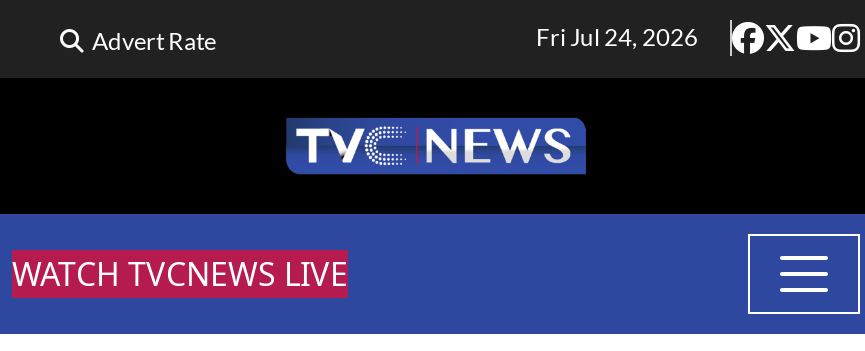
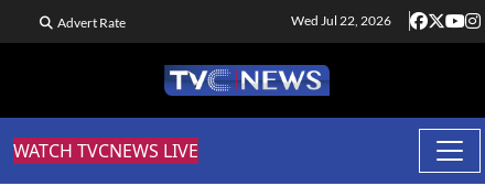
[536,22,698,52] Fri Jul 24, 2026 -> [291,12,391,29] Wed Jul 22, 2026

